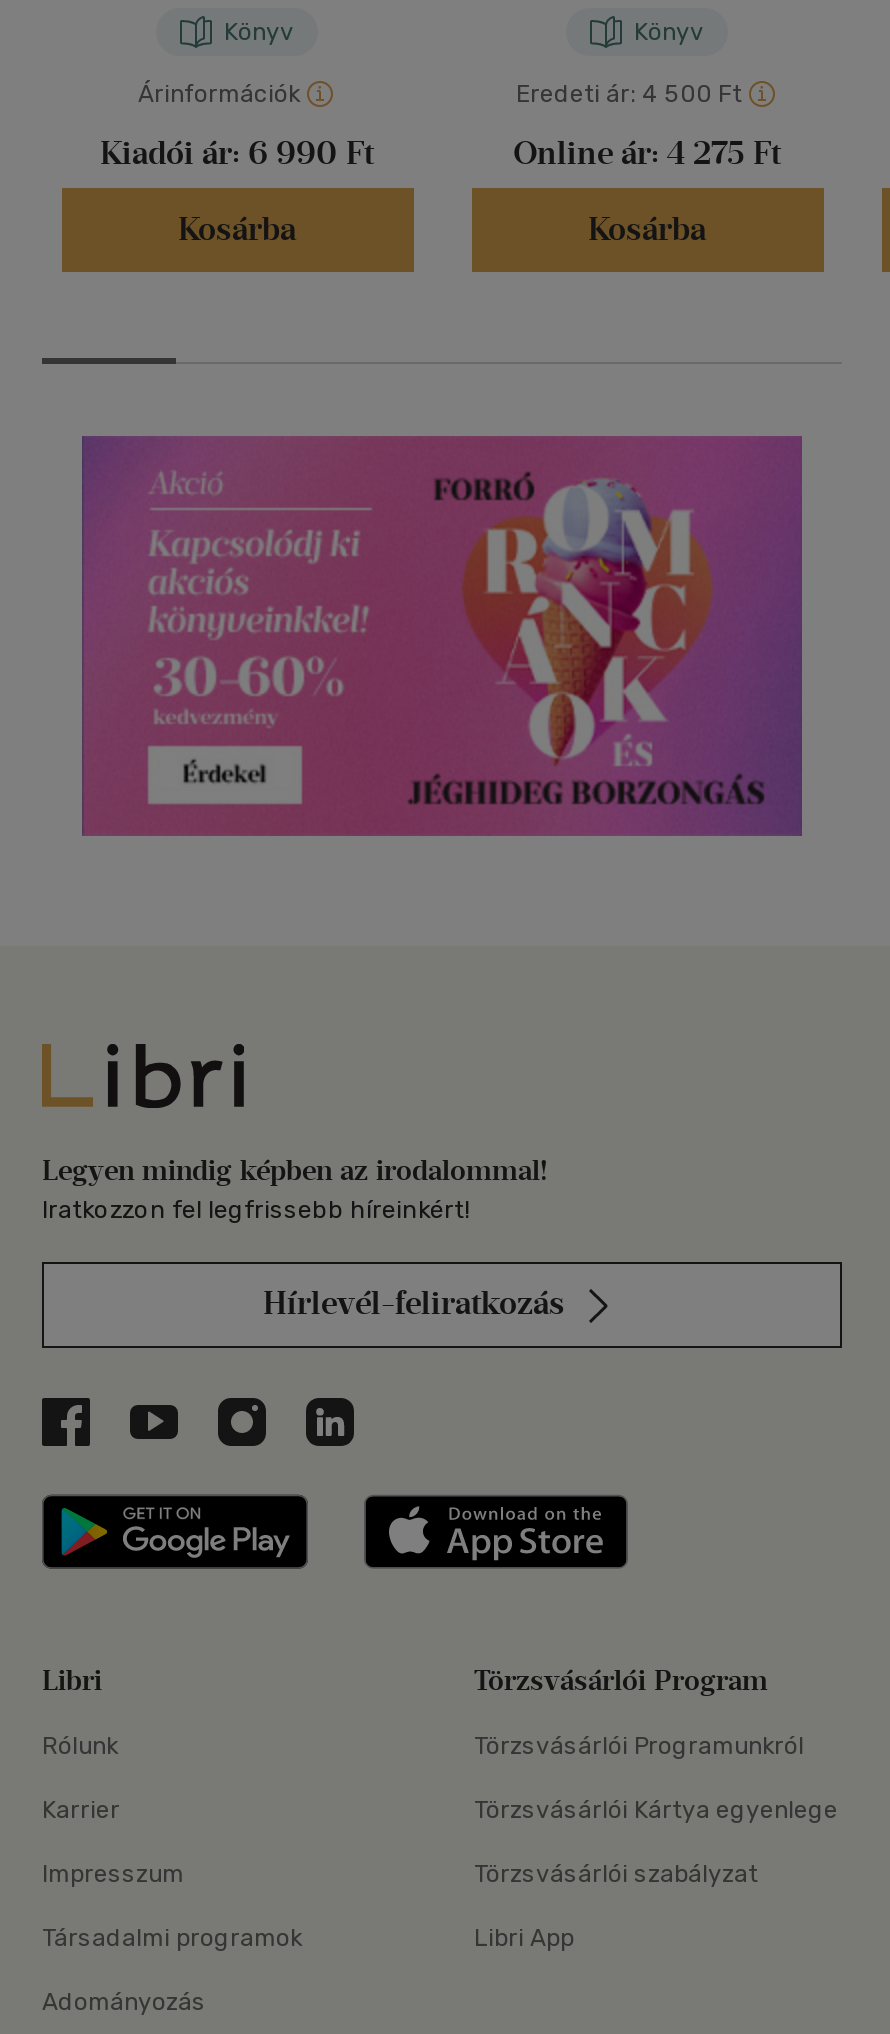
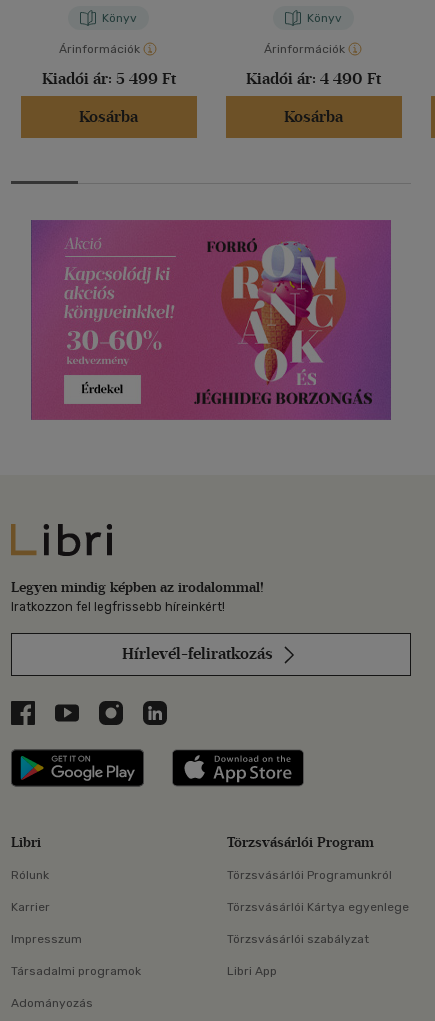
[516,81,742,109] Eredeti ár: 4 500 Ft -> [264,42,345,56] Árinformációk
[100,135,374,173] Kiadói ár: 6 990 Ft -> [41,69,175,88] Kiadói ár: 5 499 Ft
[513,135,781,173] Online ár: 4 275 Ft -> [246,69,381,88] Kiadói ár: 4 490 Ft

